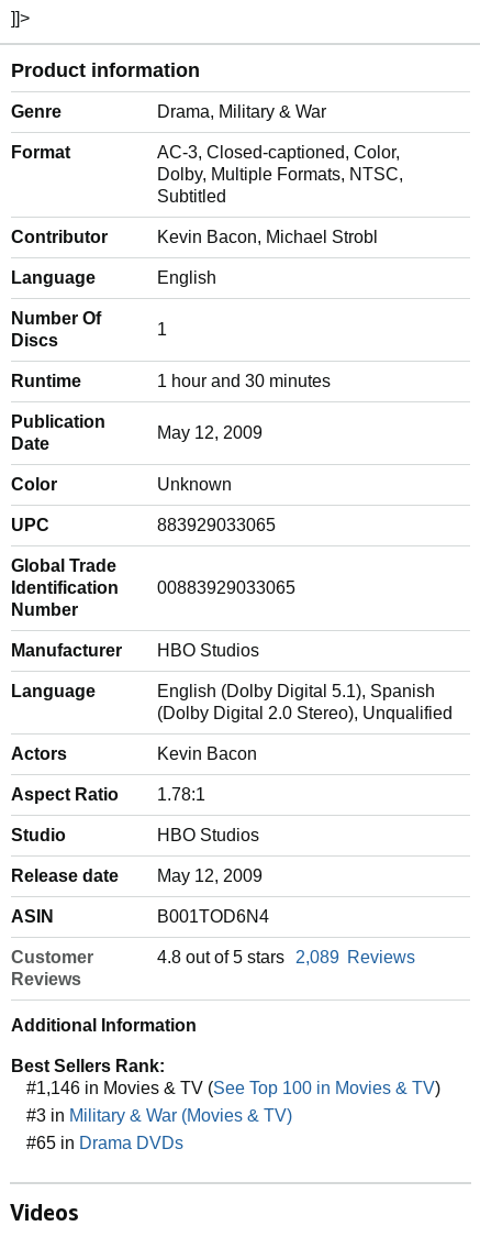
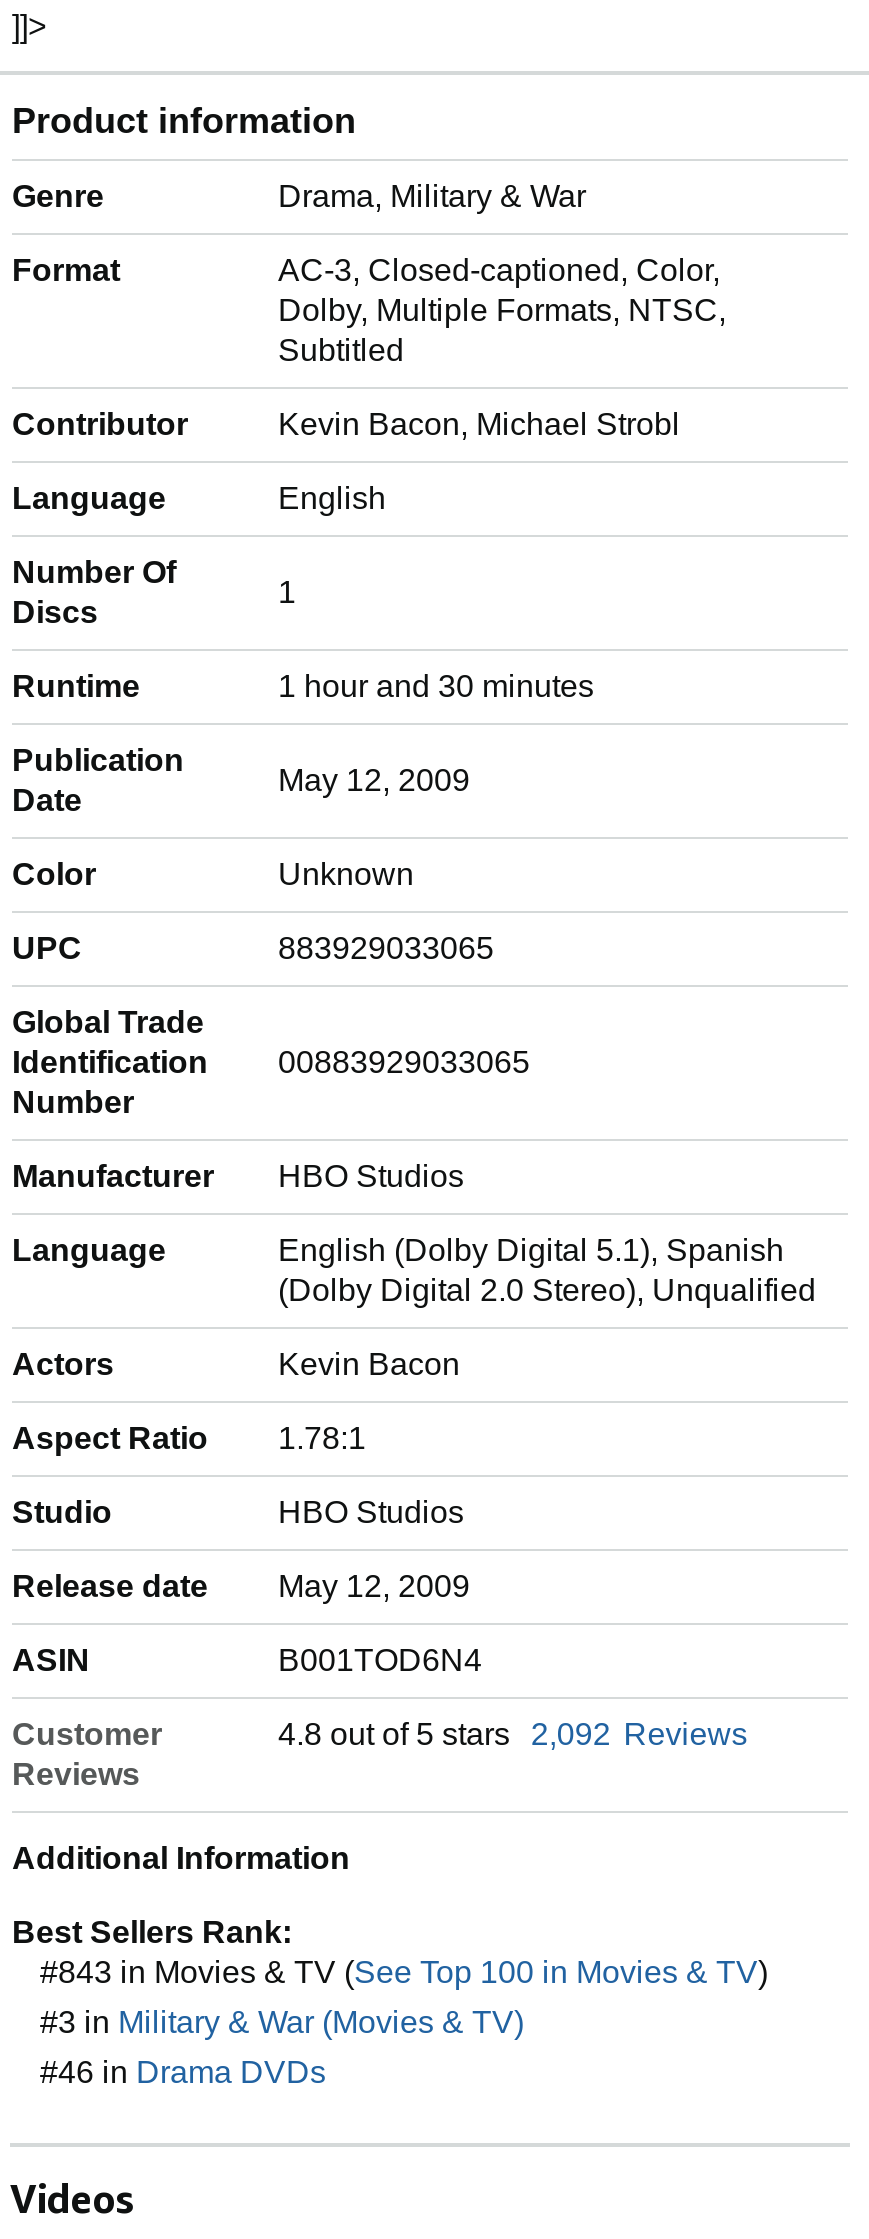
[157,948,415,967] 4.8 out of 5 stars 2,089 Reviews -> [278,1718,748,1752] 4.8 out of 5 stars 2,092 Reviews
[26,1079,440,1098] #1,146 in Movies & TV (See Top 100 in Movies & TV) -> [40,1956,768,1990] #843 in Movies & TV (See Top 100 in Movies & TV)
[26,1134,183,1153] #65 in Drama DVDs -> [40,2056,326,2090] #46 in Drama DVDs

